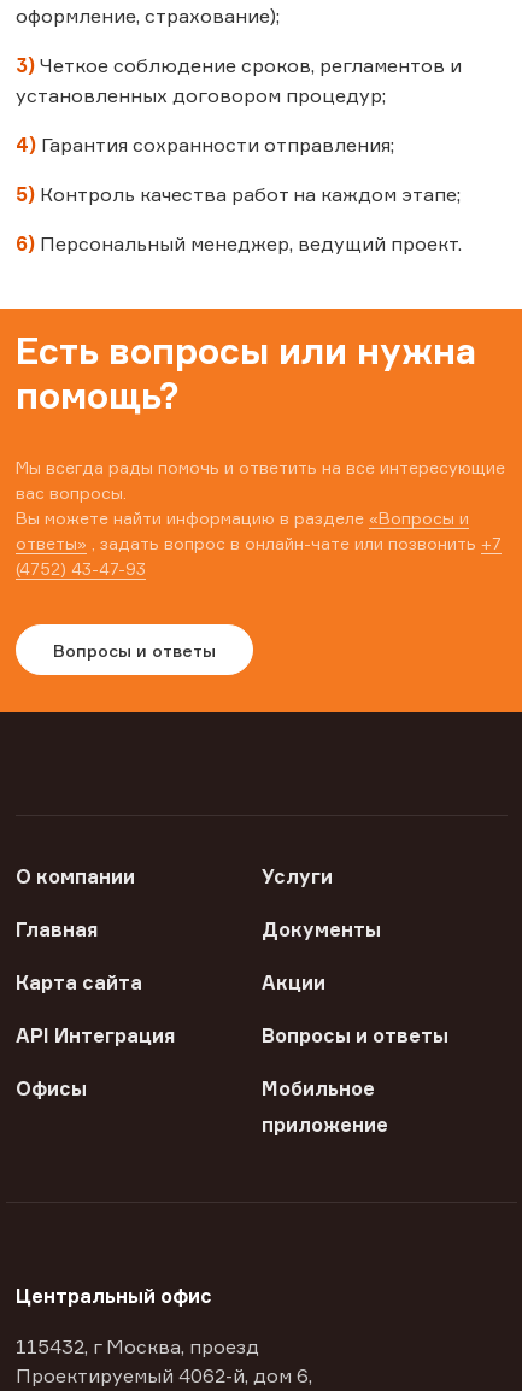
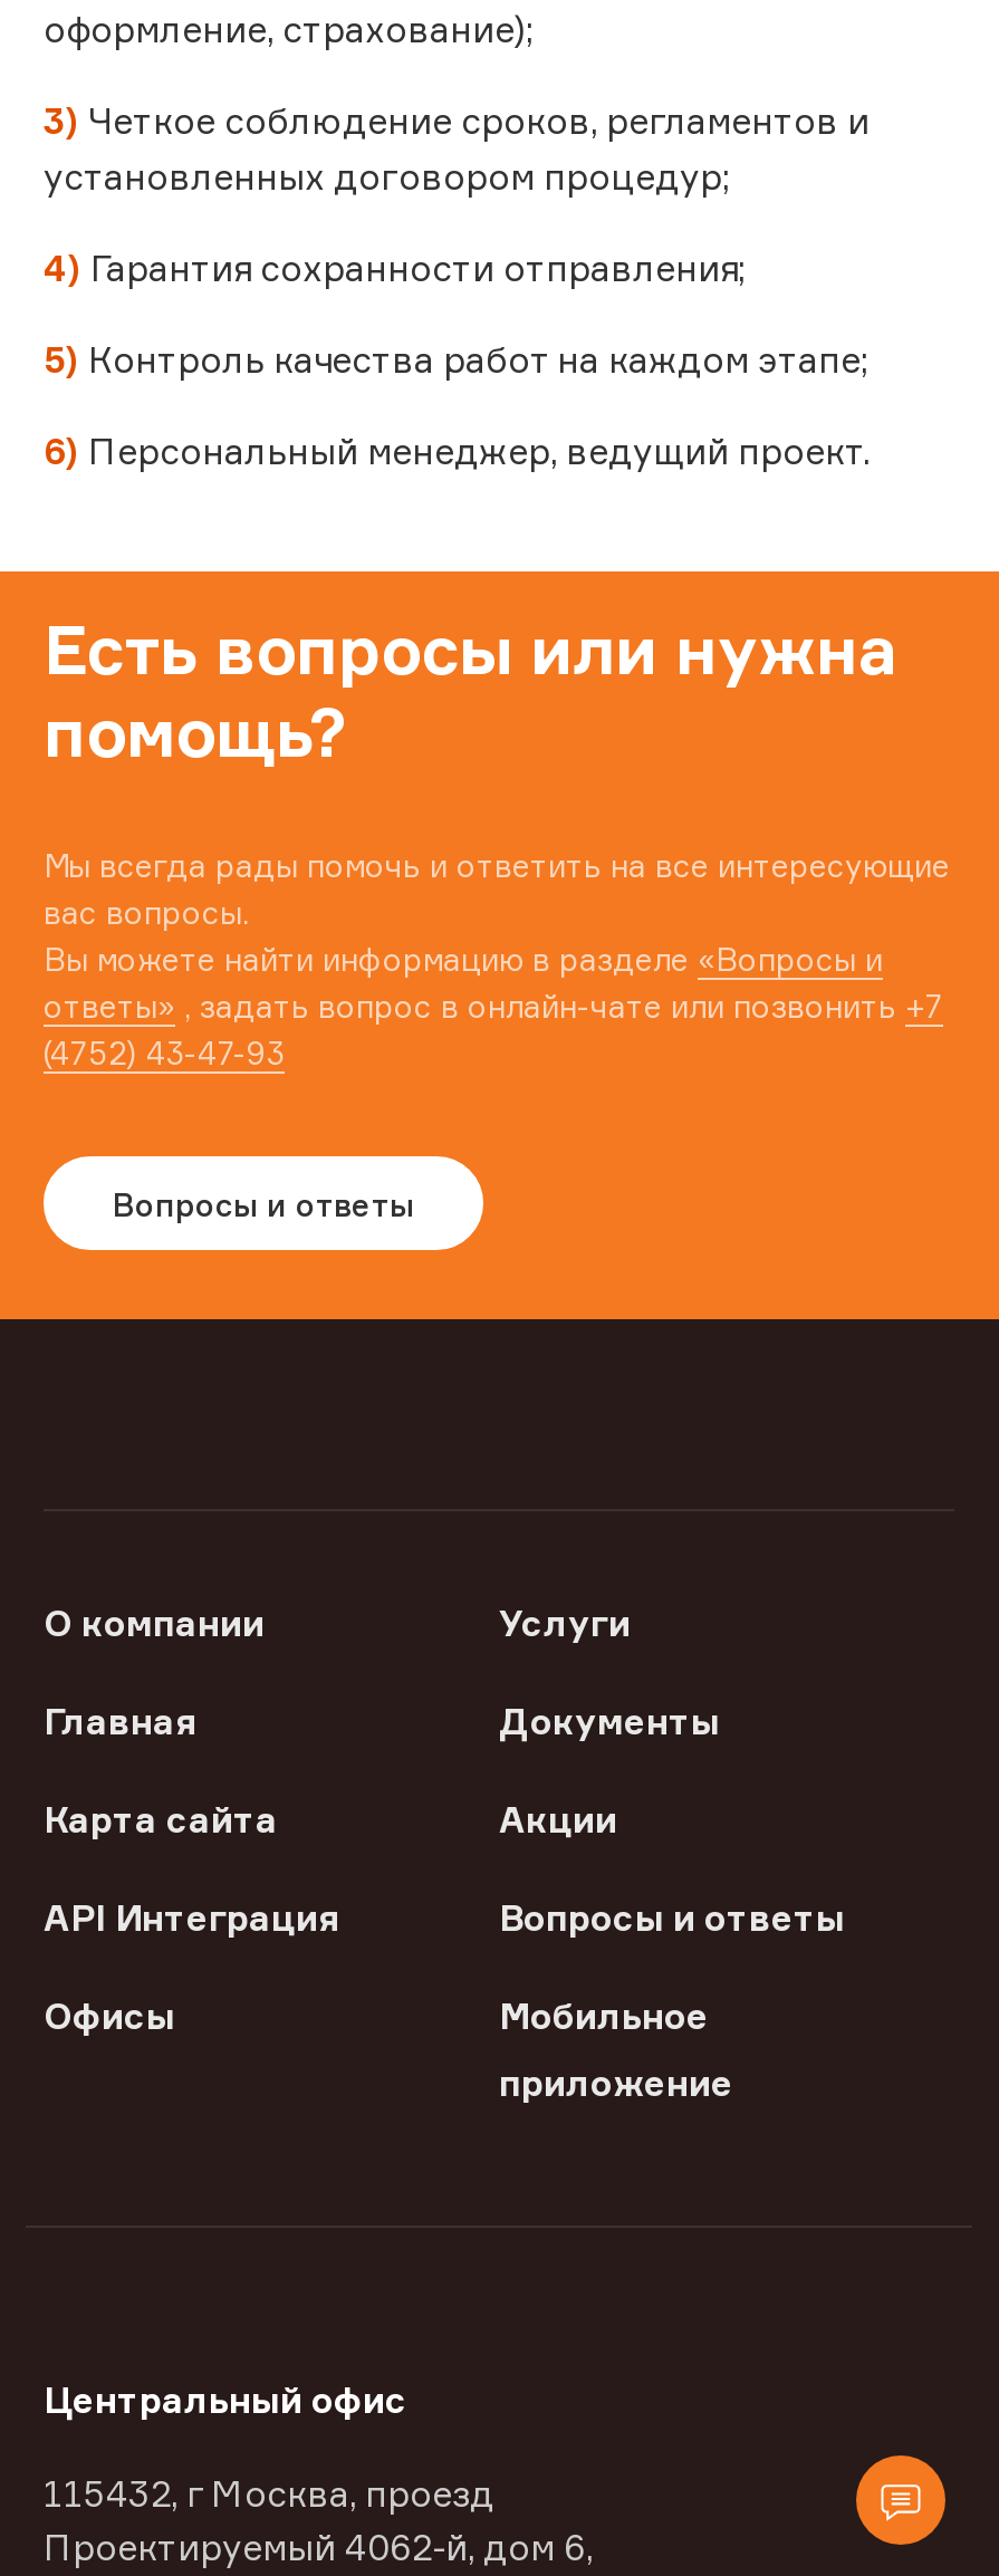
none -> [854,2453,948,2547] [image]

